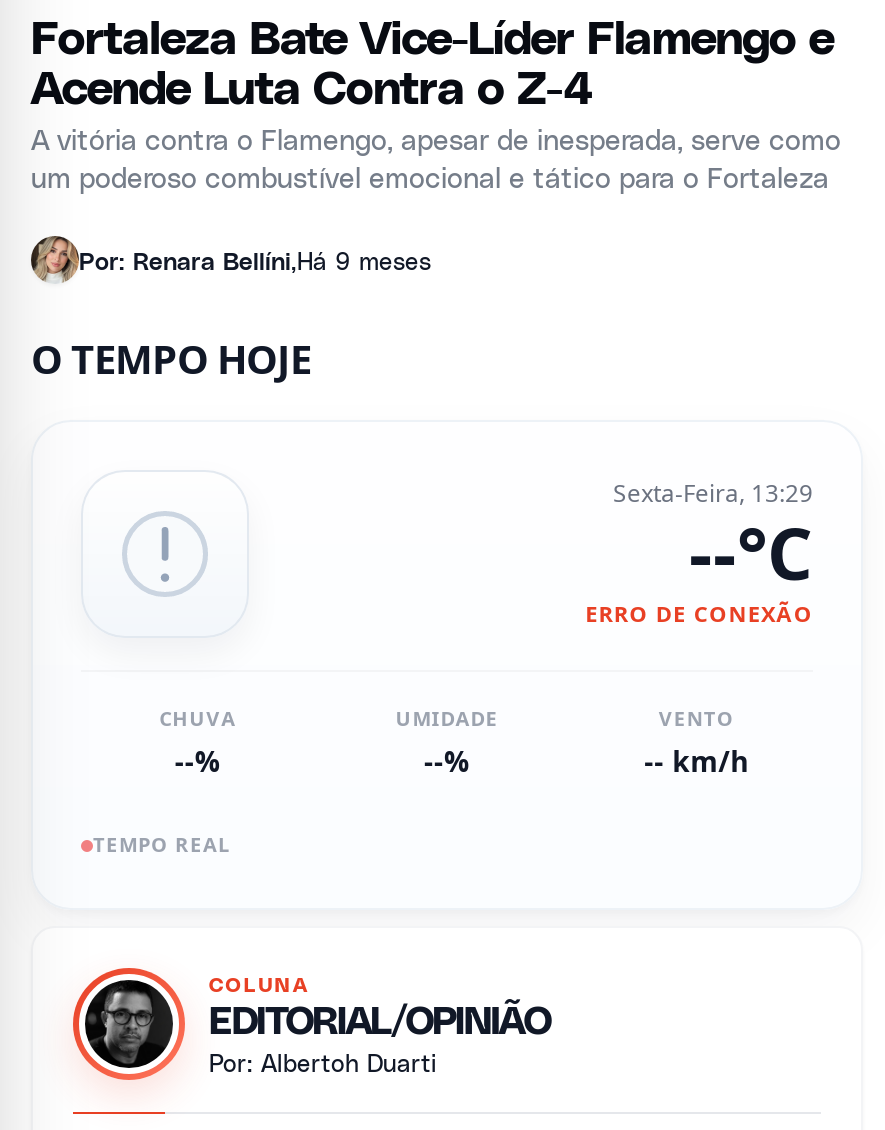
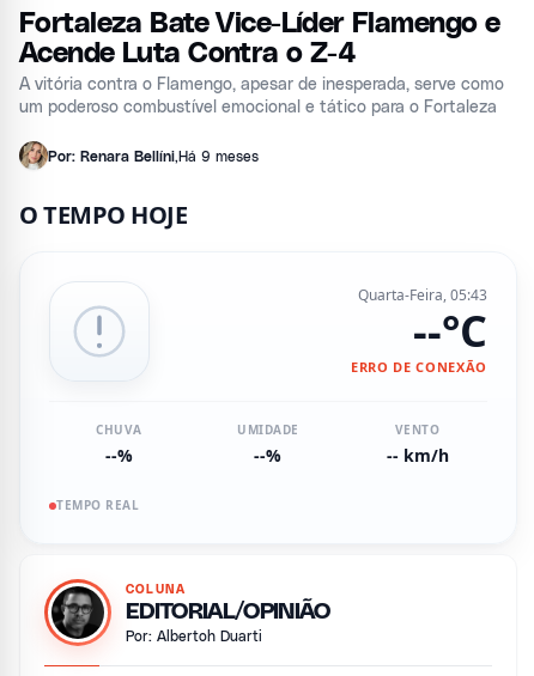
[613,476,813,510] Sexta-Feira, 13:29 -> [358,285,487,305] Quarta-Feira, 05:43

